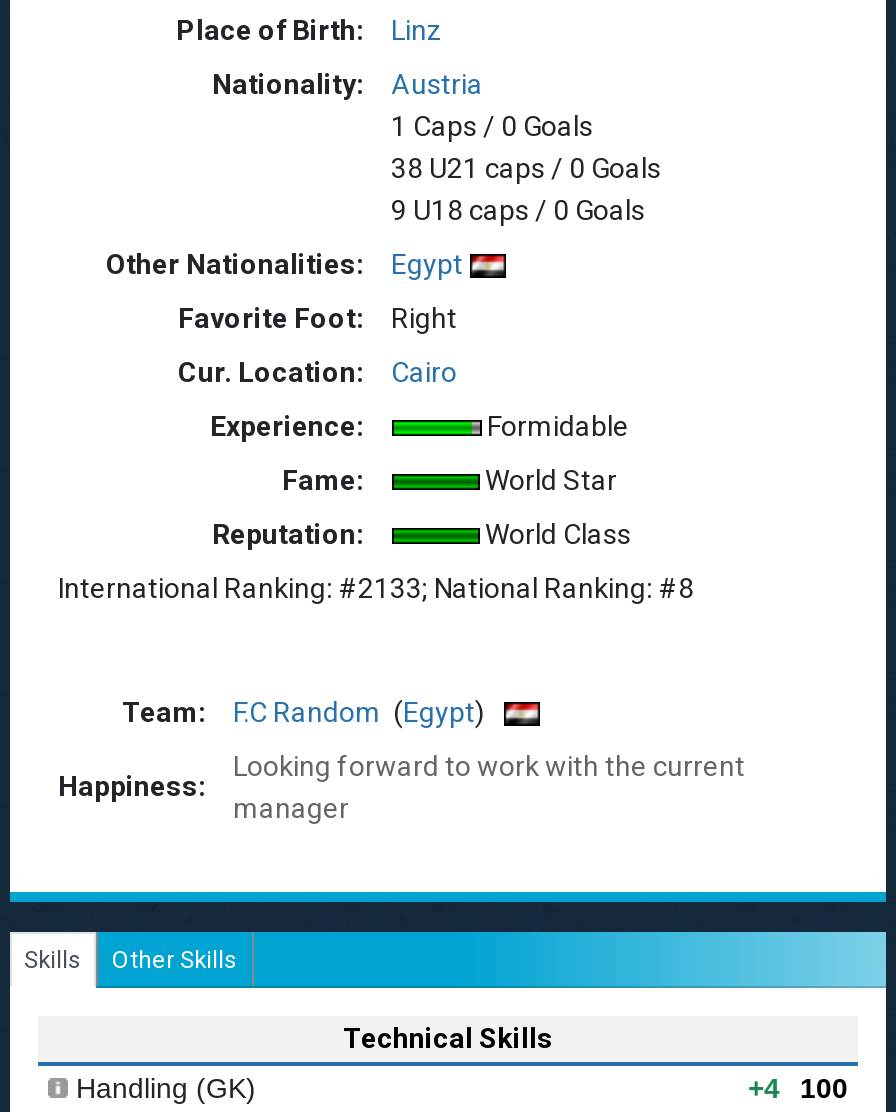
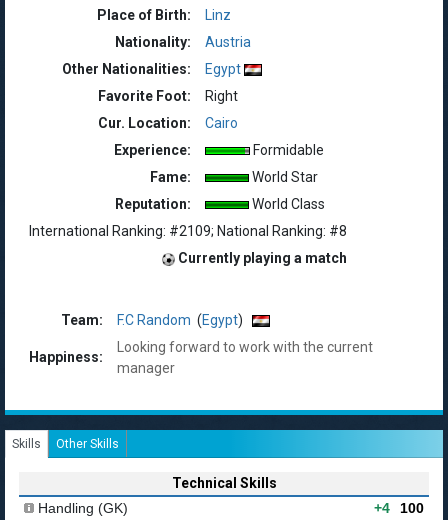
[391,110,661,226] 1 Caps / 0 Goals | 38 U21 caps / 0 Goals | 9 U18 caps / 0 Goals -> none
moved [106,248,631,550] -> [62,61,324,212]: Other Nationalities: | Egypt | Favorite Foot: | ... | Reputation: | World Class
[58,572,694,604] International Ranking: #2133; National Ranking: #8 -> [29,223,347,266] International Ranking: #2109; National Ranking: #8 | Currently playing a match

